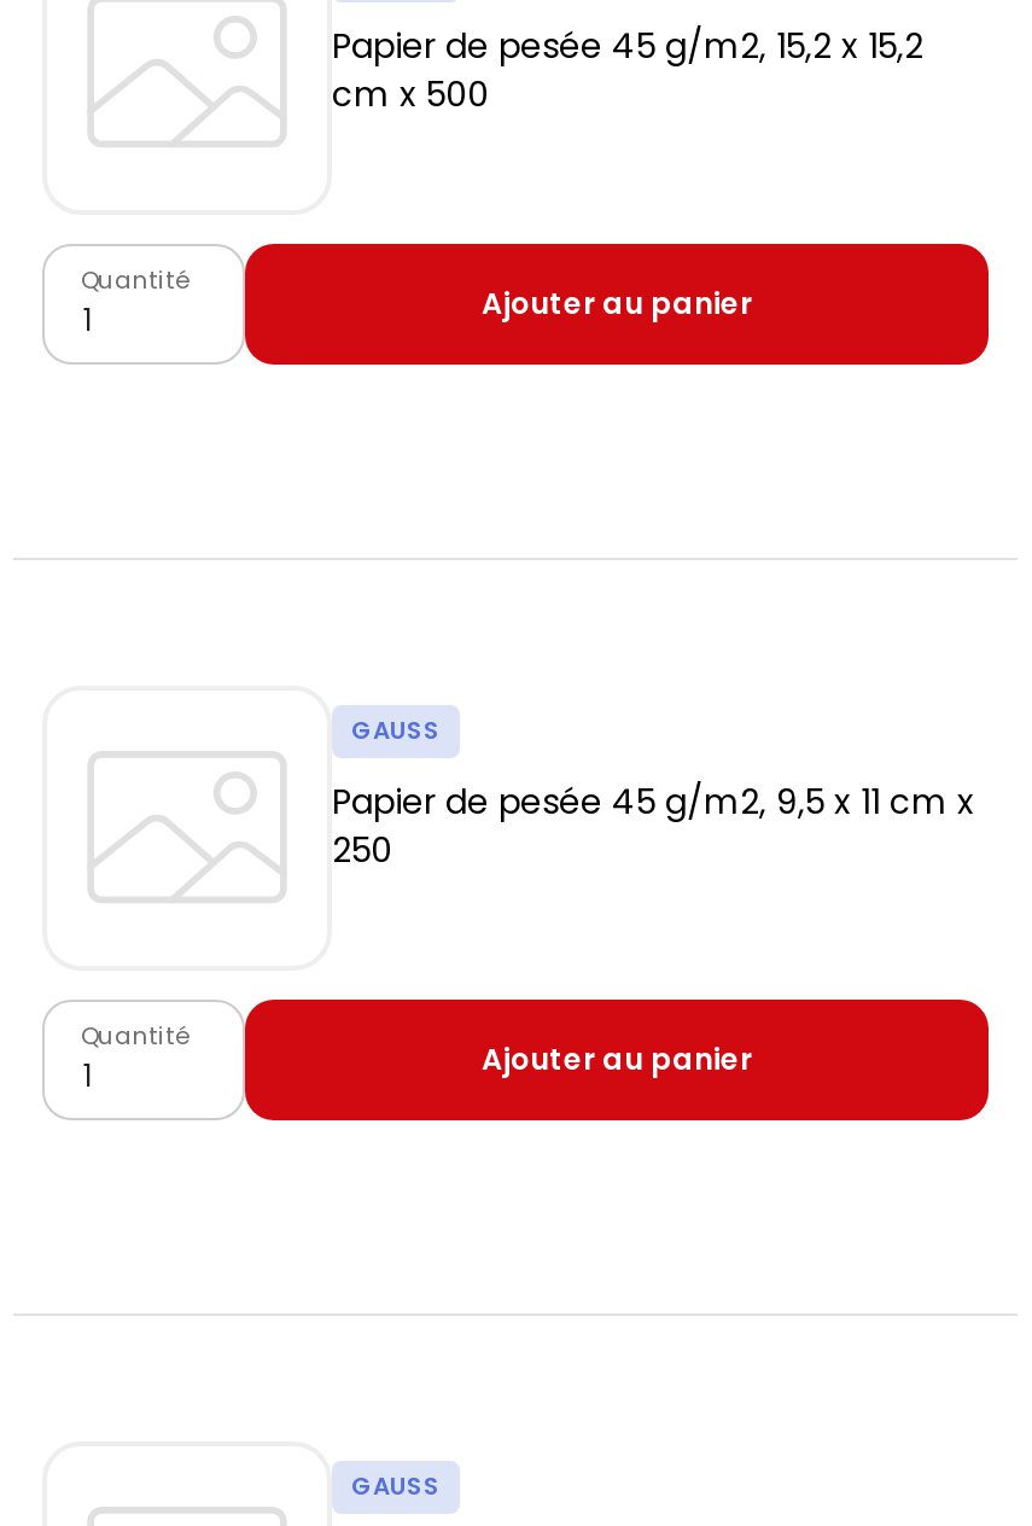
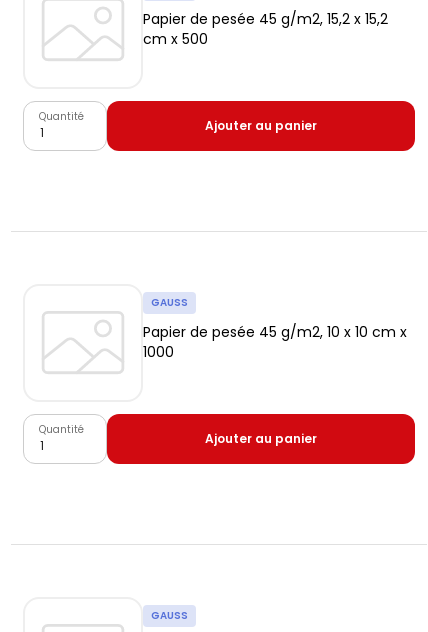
[332,777,974,826] Papier de pesée 45 g/m2, 9,5 x 11 cm x -> [143,322,407,342] Papier de pesée 45 g/m2, 10 x 10 cm x
[332,826,392,874] 250 -> [143,342,174,362] 1000

